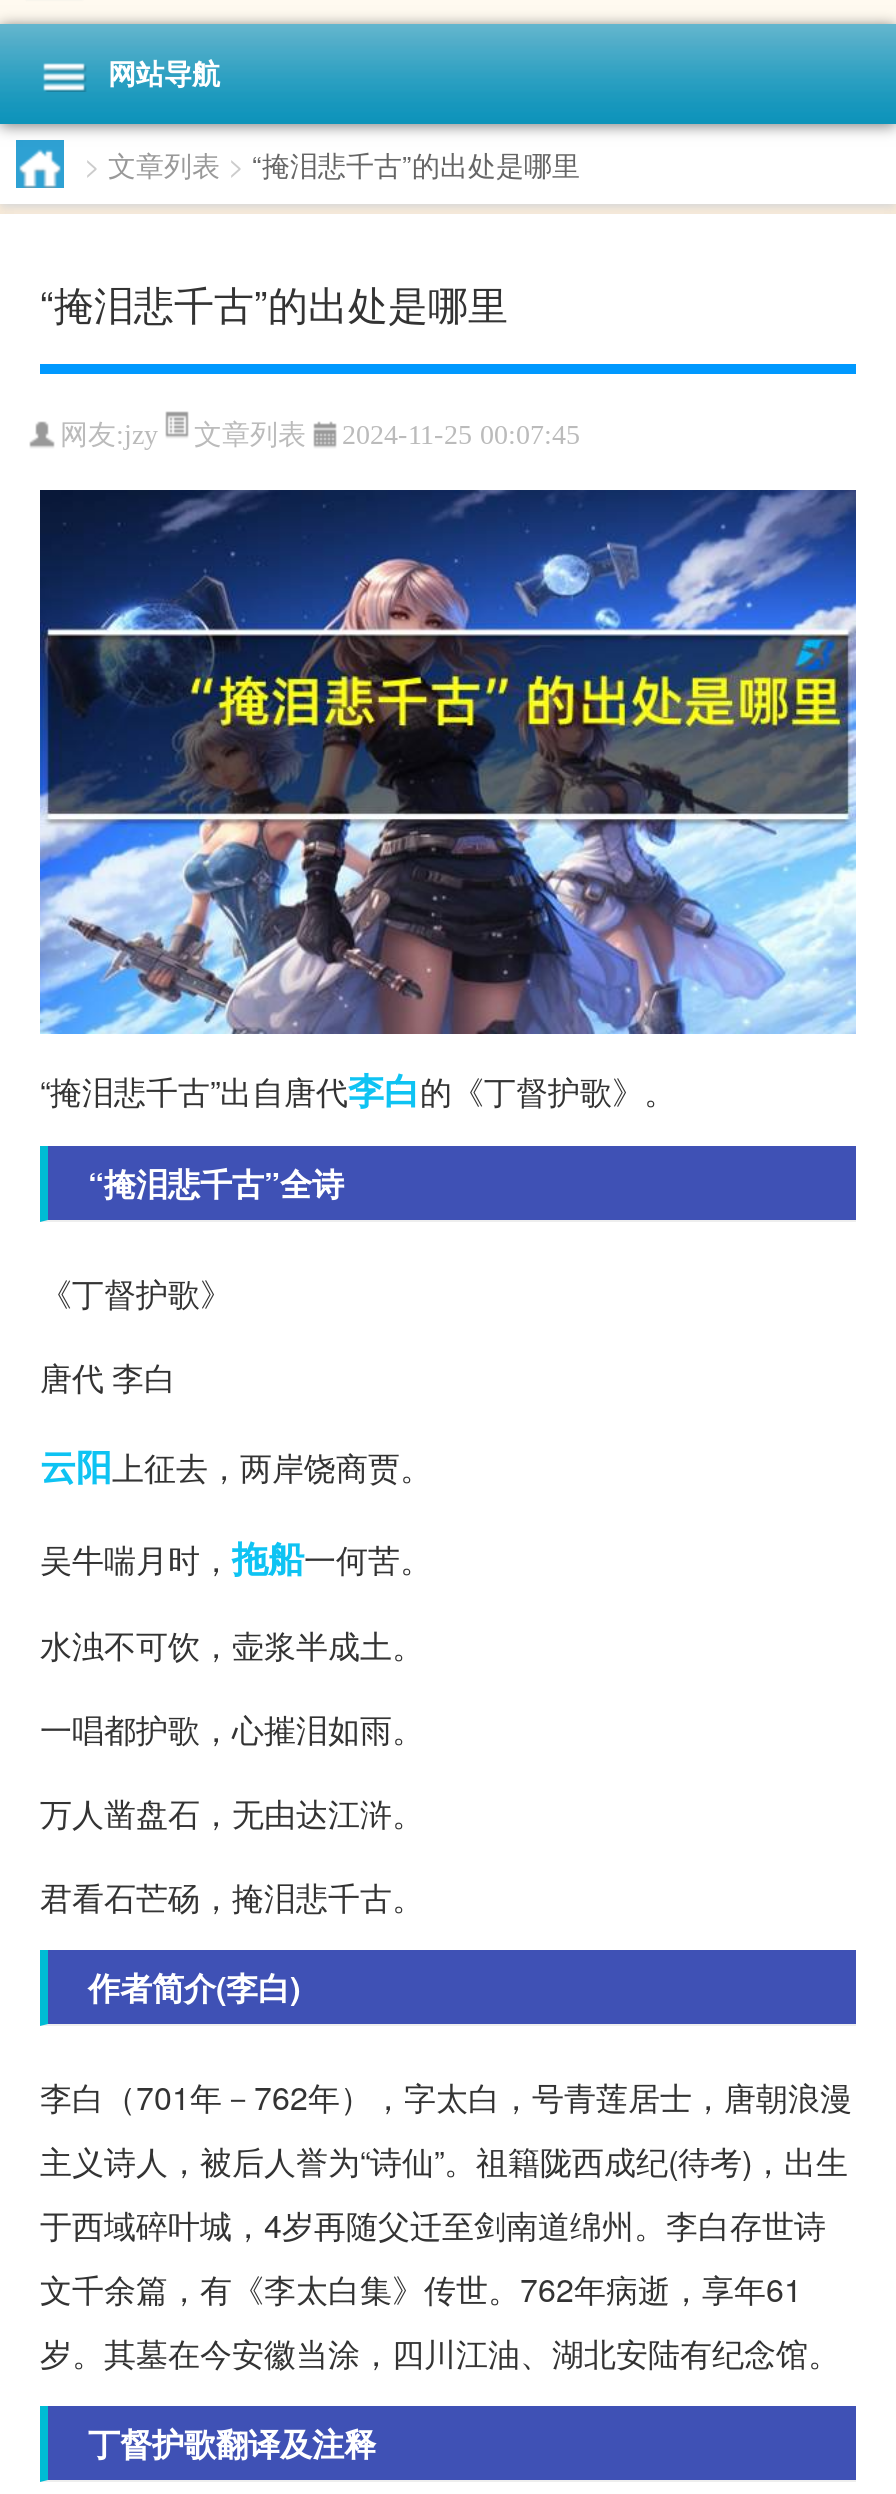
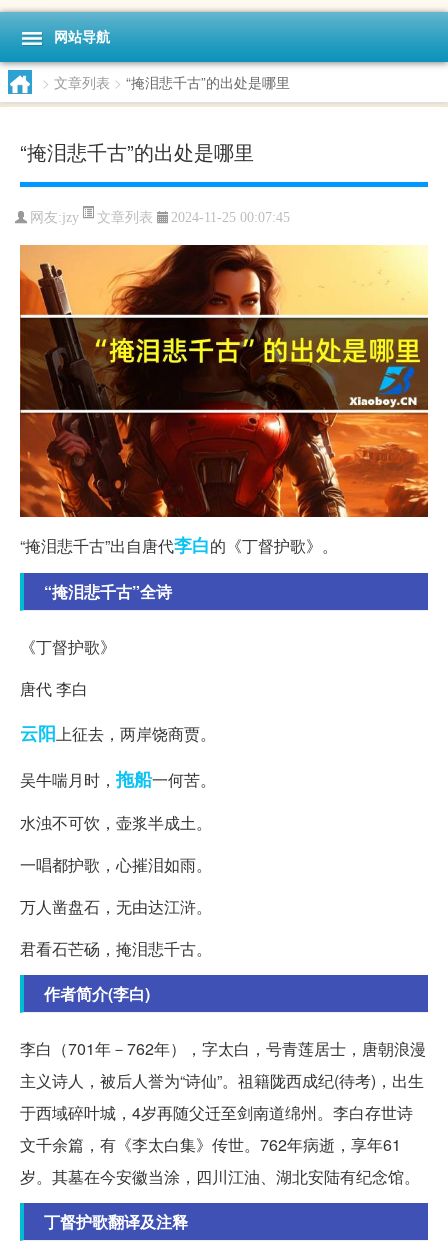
[38,488,858,1036] [image] -> [19,244,429,518] [image]

